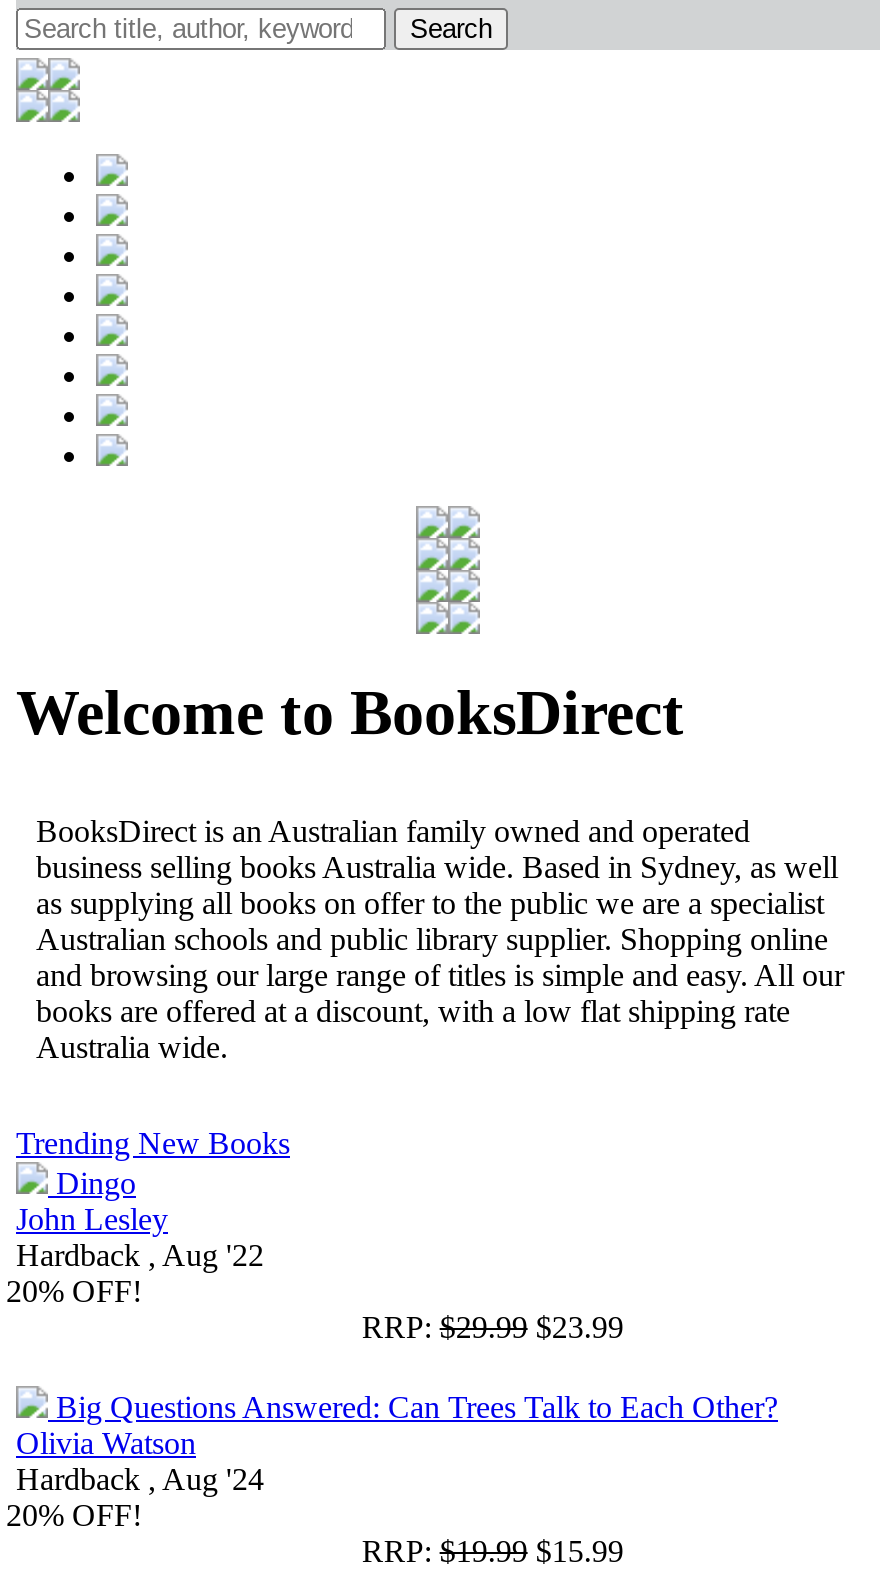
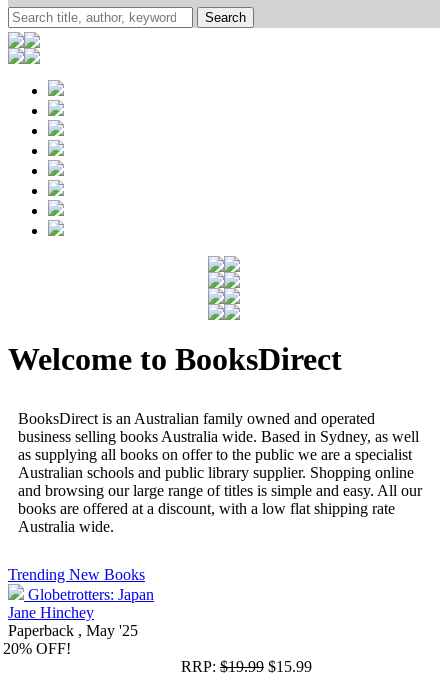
[6,1166,778,1496] Dingo | John Lesley | Hardback , Aug '22 | 20% OFF! | RRP: $29.99 $23.99 | Big Questions Answered: Can Trees Talk to Each Other? | Olivia Watson | Hardback , Aug '24 -> [8,586,154,639] Globetrotters: Japan | Jane Hinchey | Paperback , May '25

